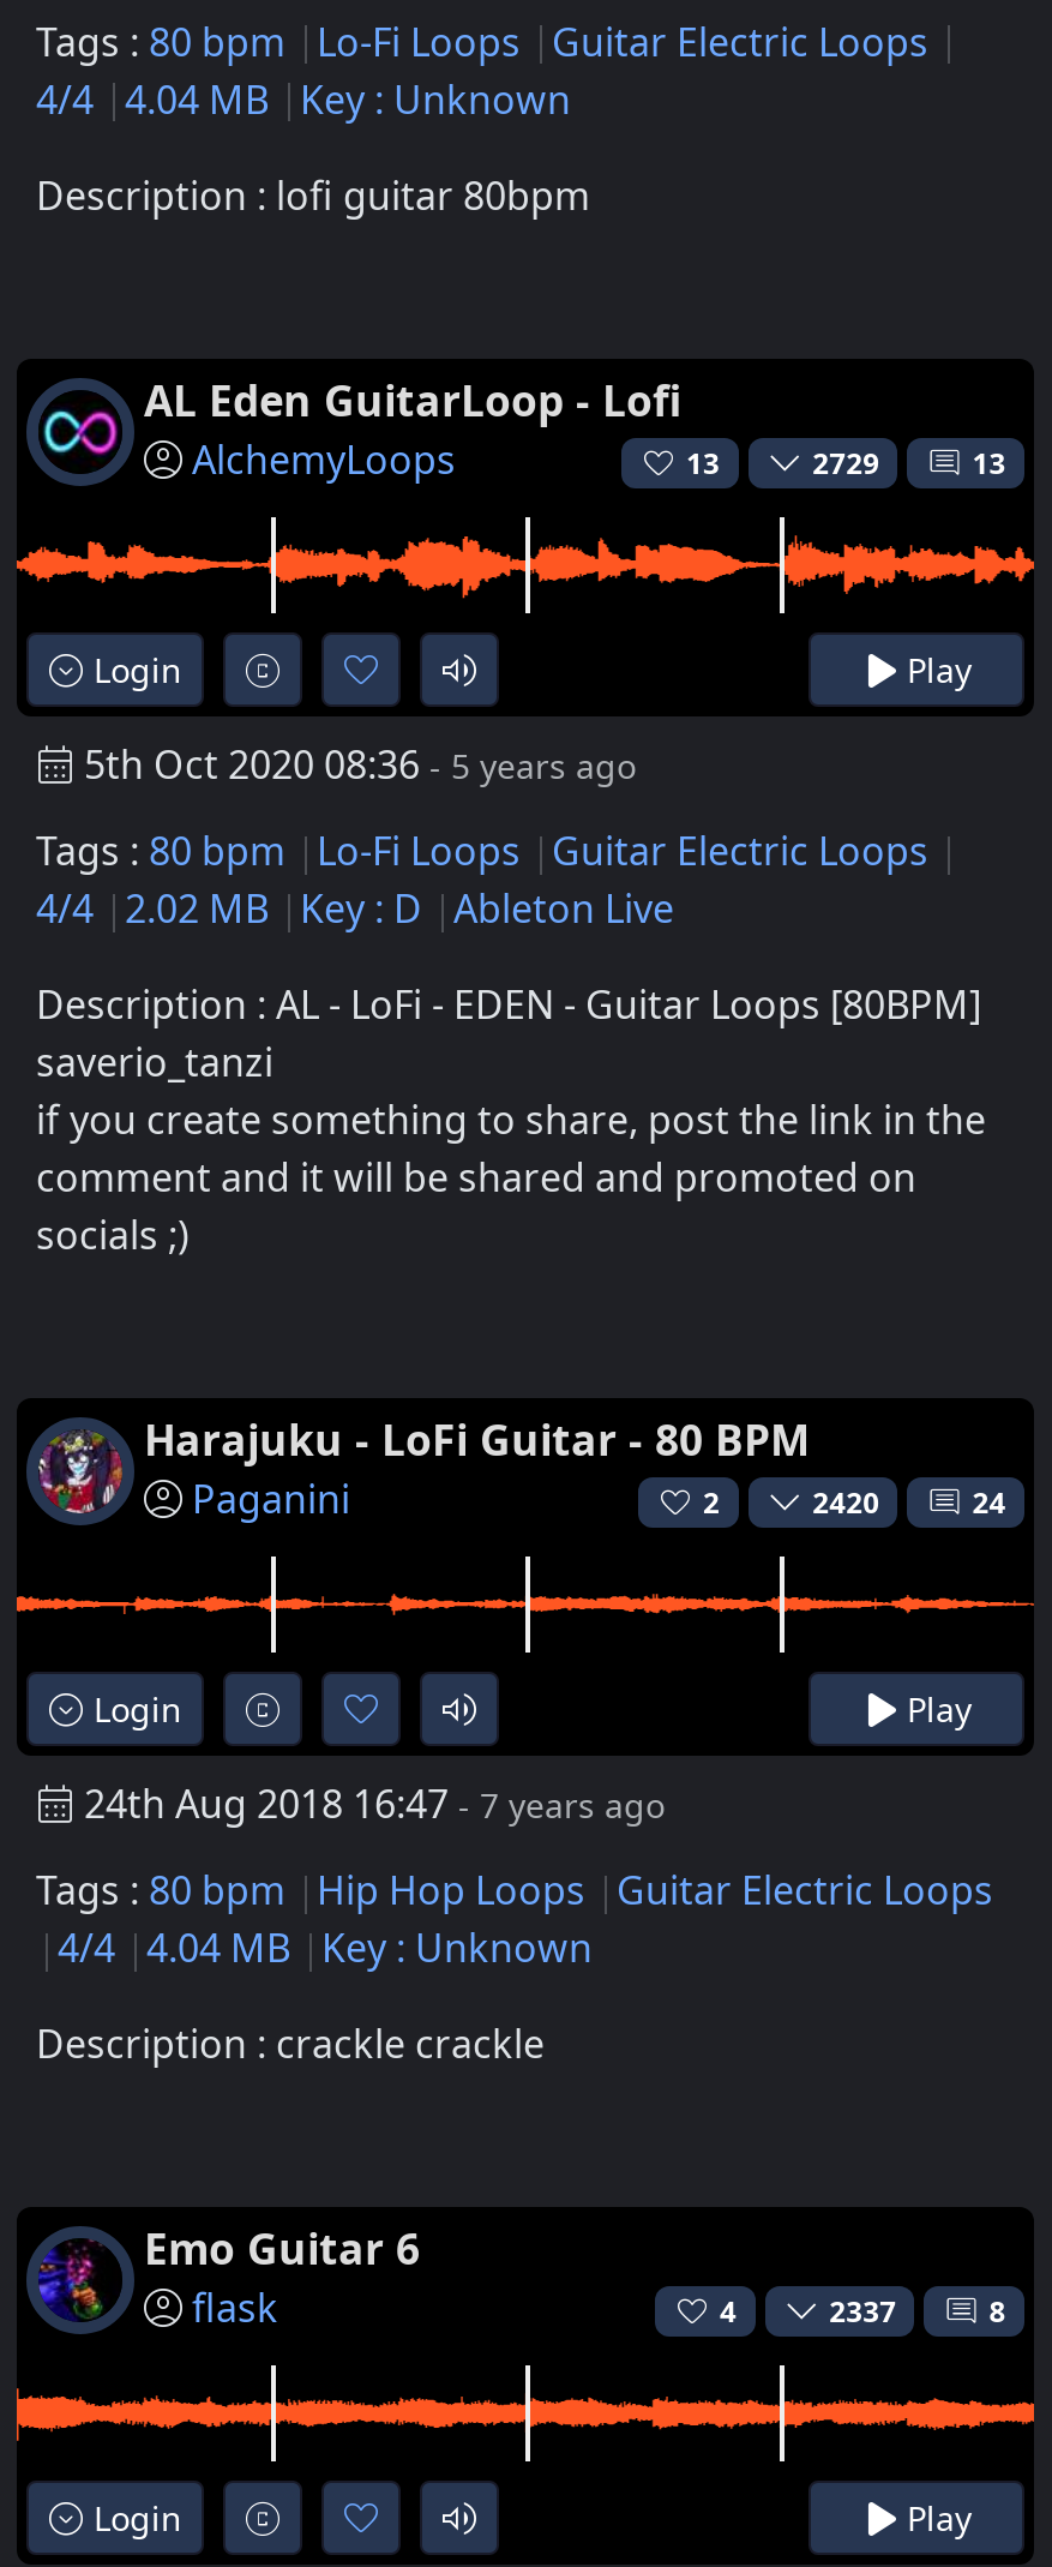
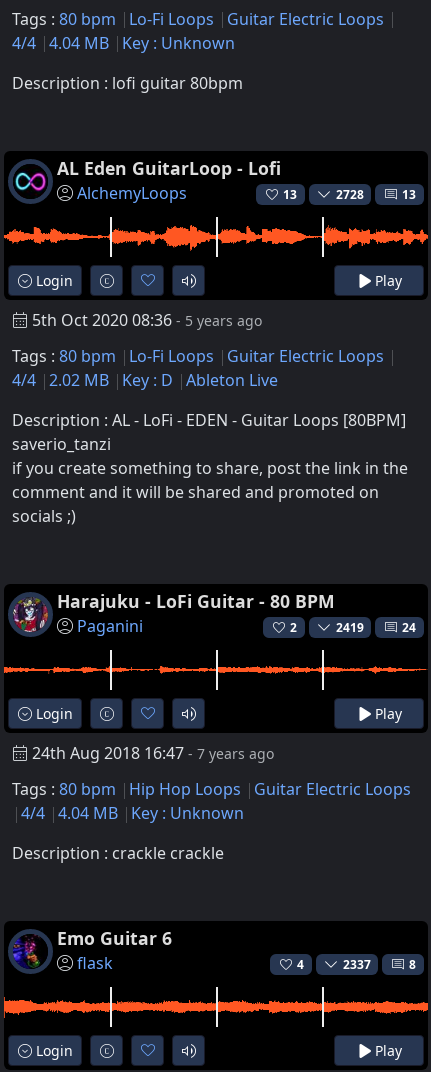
[812,442,880,483] 2729 -> [336,186,364,203] 2728
[812,1482,880,1523] 2420 -> [336,619,364,636] 2419

